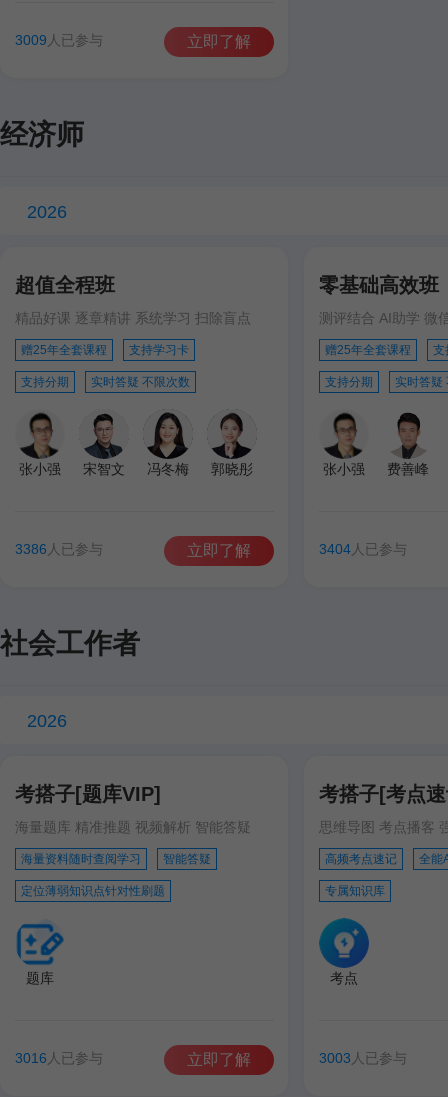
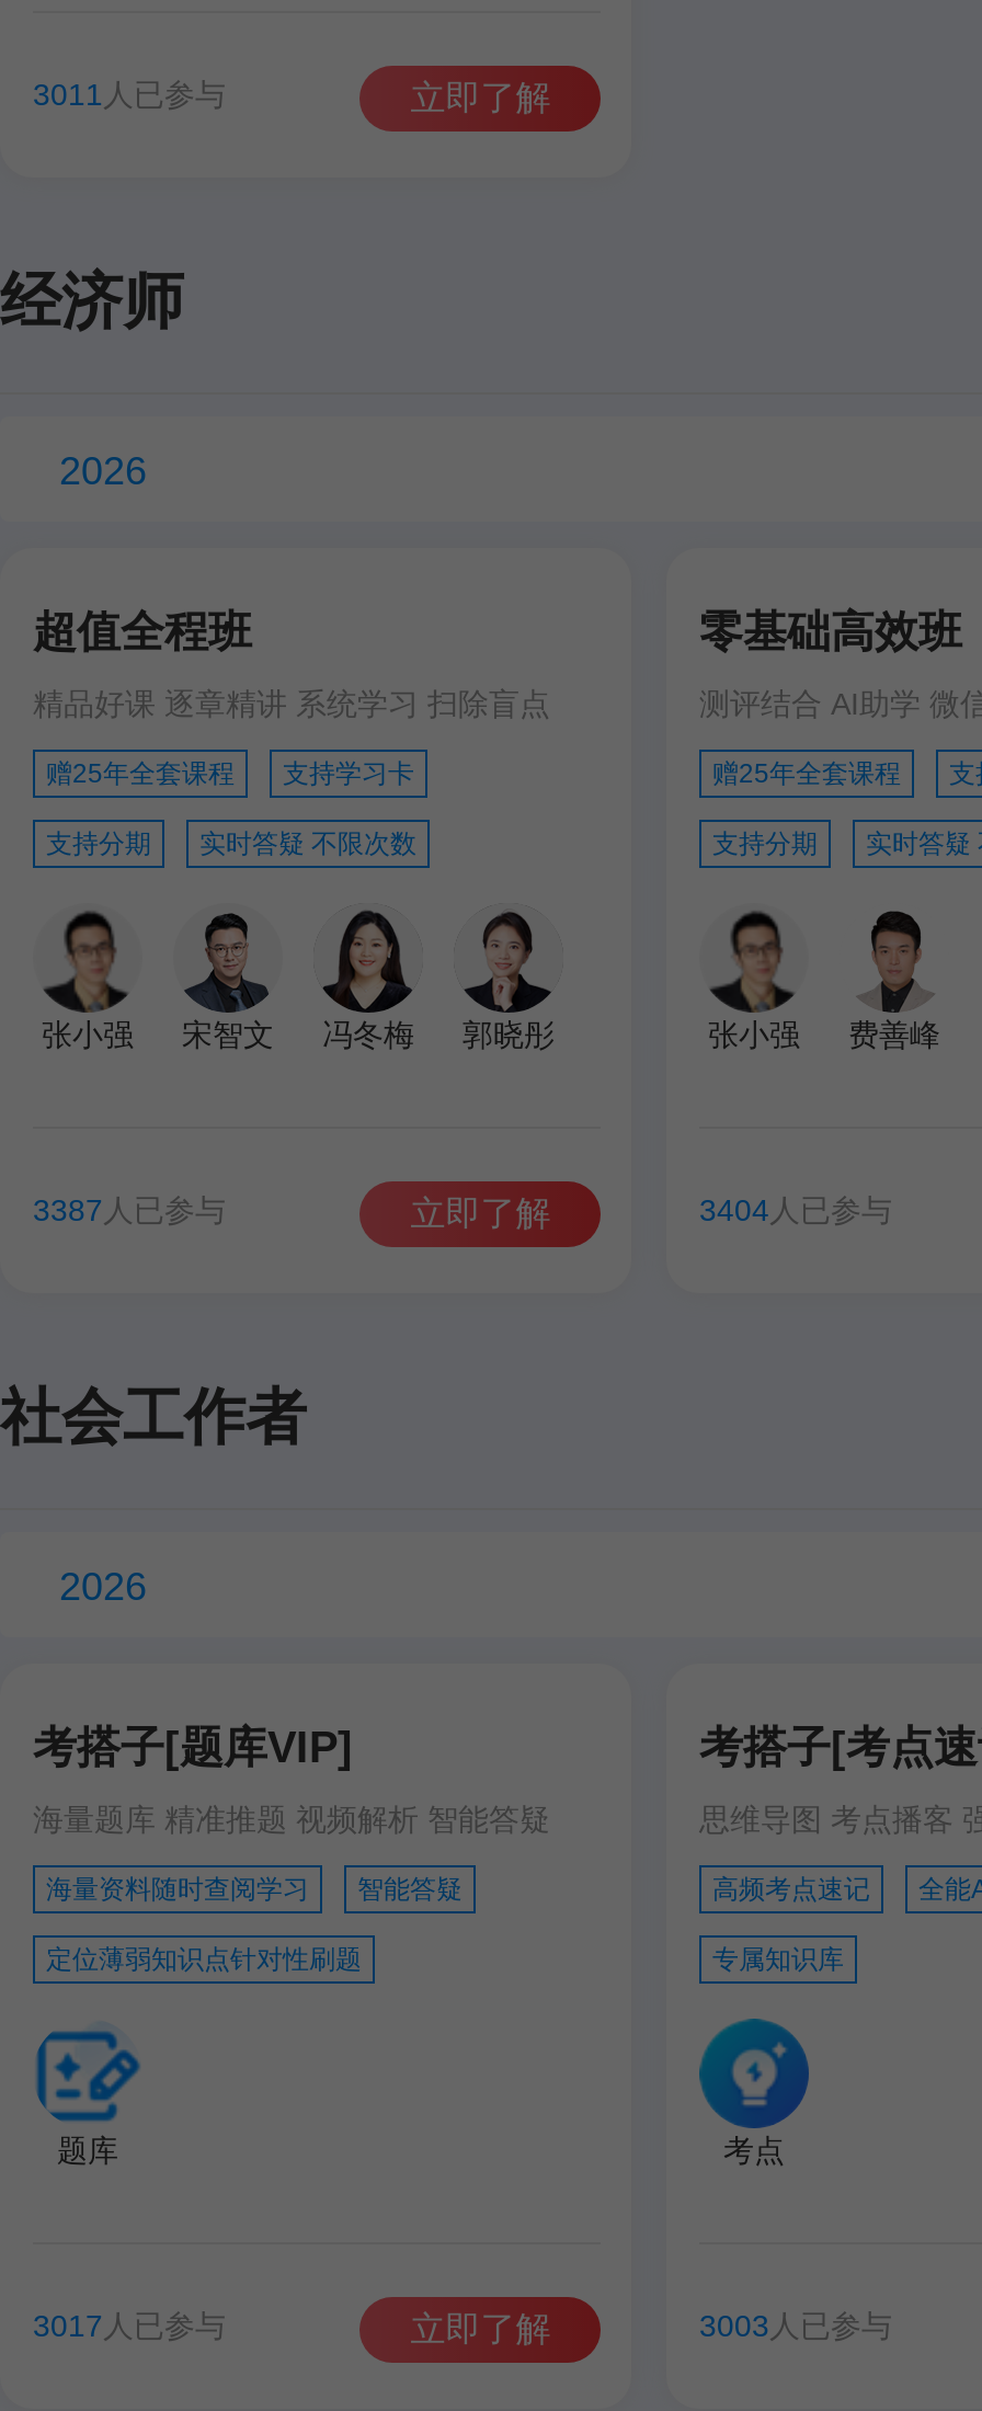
[15,32,103,48] 3009人已参与 -> [33,77,226,112] 3011人已参与
[15,541,103,557] 3386人已参与 -> [33,1192,226,1227] 3387人已参与
[15,1050,103,1066] 3016人已参与 -> [33,2308,226,2343] 3017人已参与

